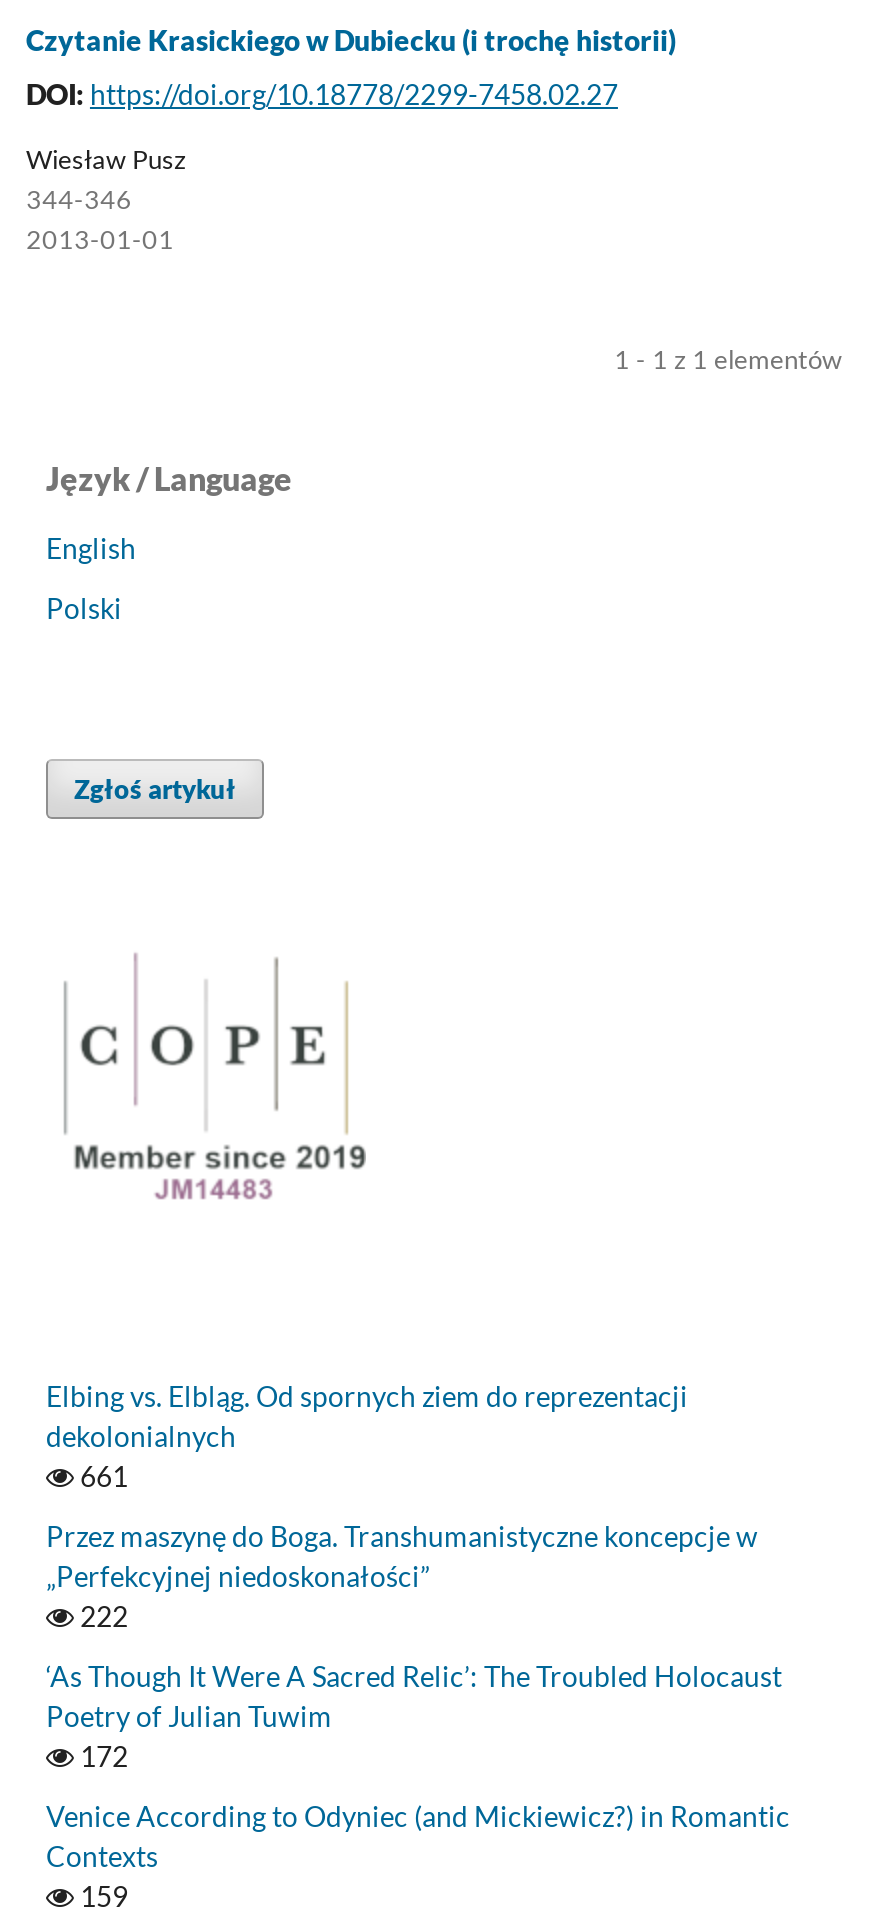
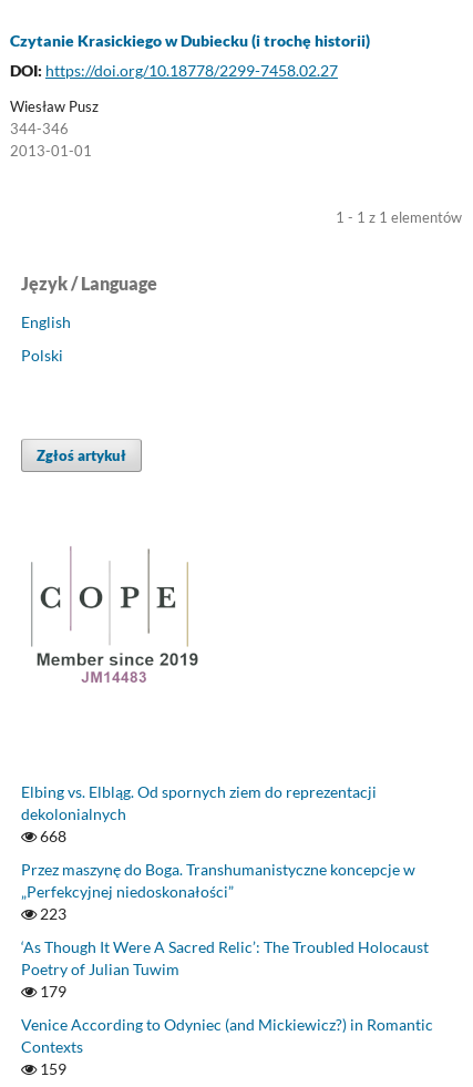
[74,1459,128,1493] 661 -> [37,826,66,845] 668
[74,1599,128,1633] 222 -> [37,904,66,923] 223
[74,1739,128,1773] 172 -> [37,982,66,1000] 179

